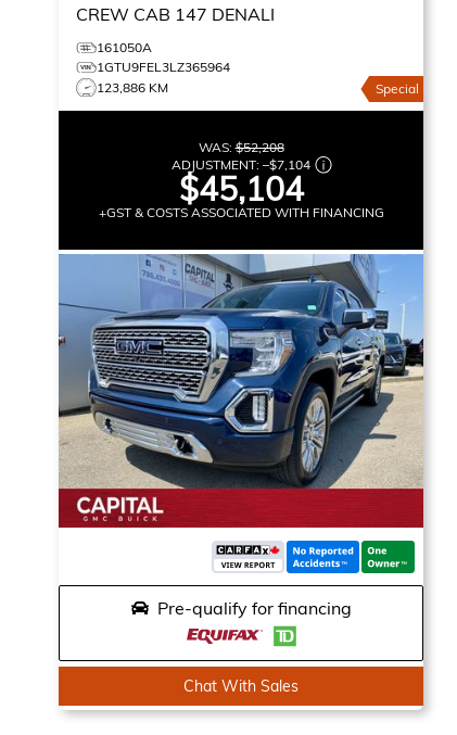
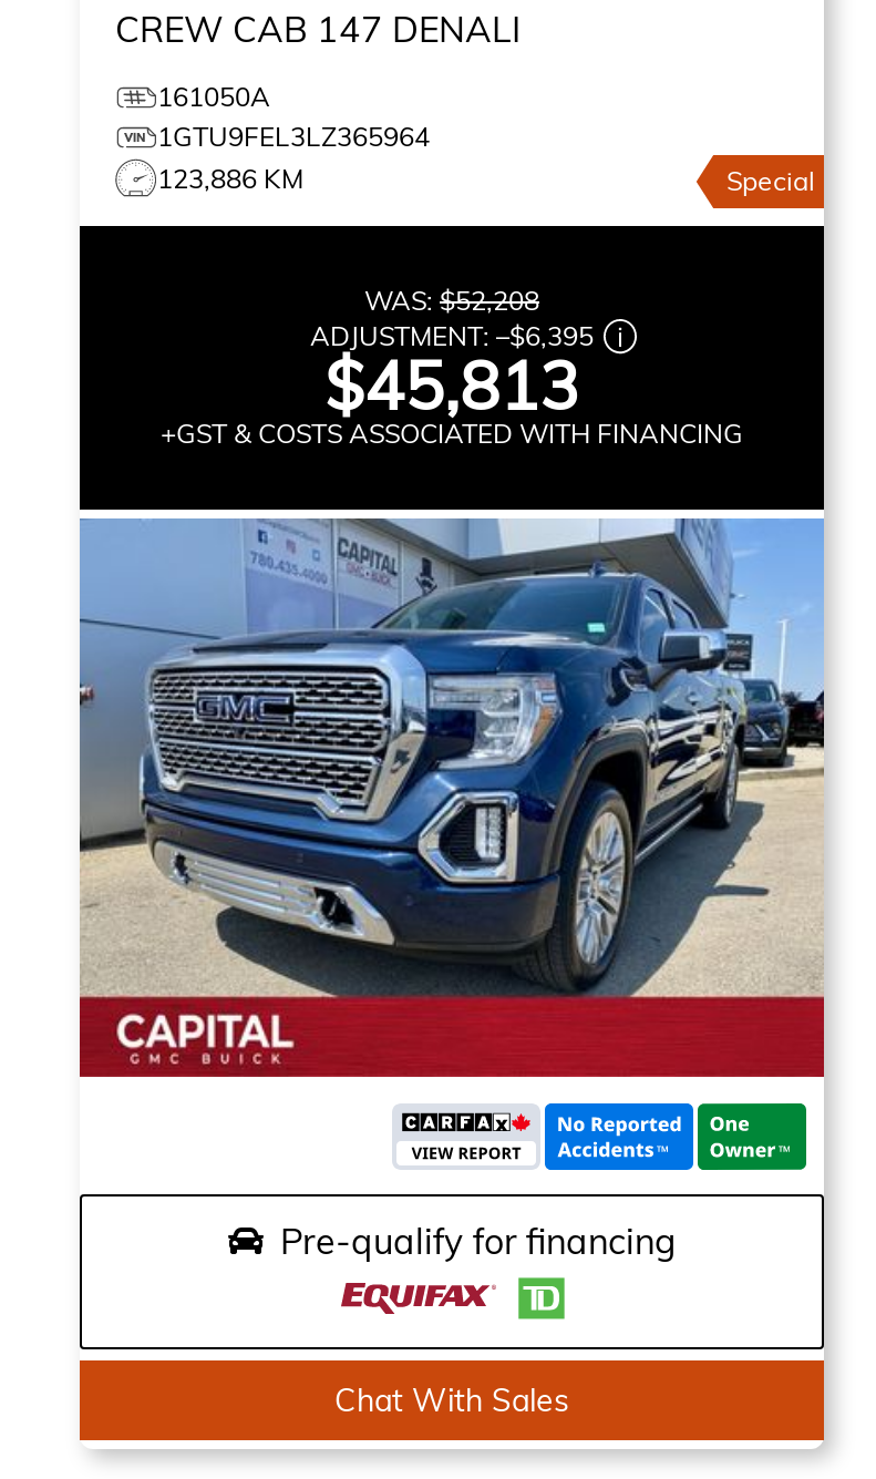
[172,156,310,173] ADJUSTMENT: –$7,104 -> [310,319,594,352] ADJUSTMENT: –$6,395
[179,168,303,210] $45,104 -> [324,343,579,428] $45,813

